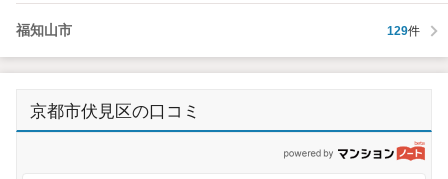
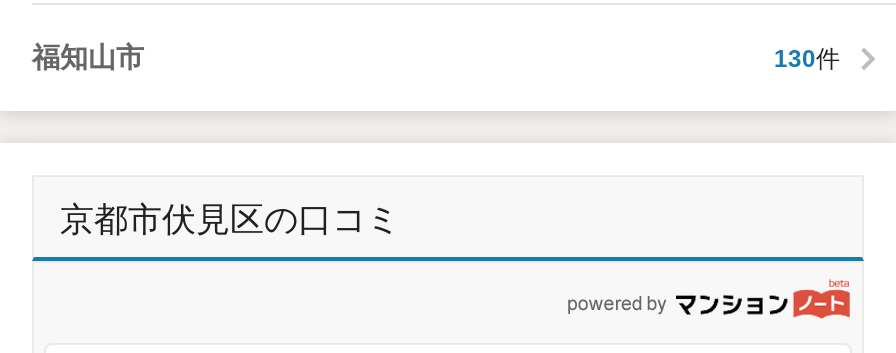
[387,23,420,37] 129件 -> [774,44,840,72] 130件

